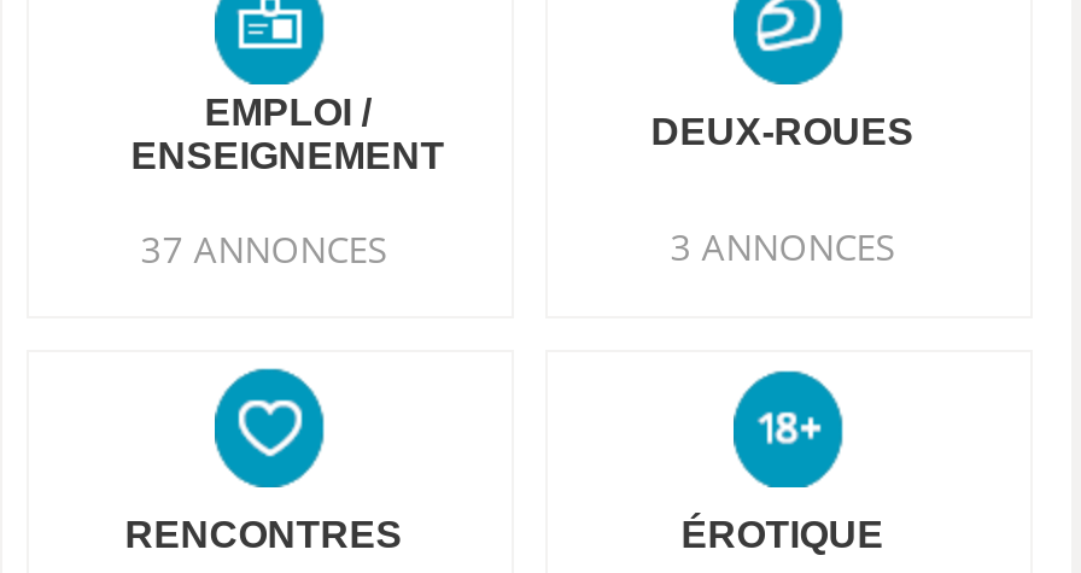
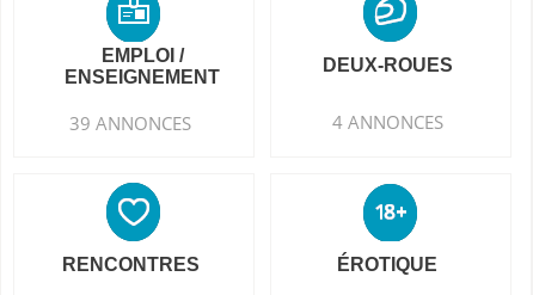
[141,224,387,273] 37 ANNONCES -> [70,111,192,135] 39 ANNONCES
[670,222,895,270] 3 ANNONCES -> [332,110,443,134] 4 ANNONCES

